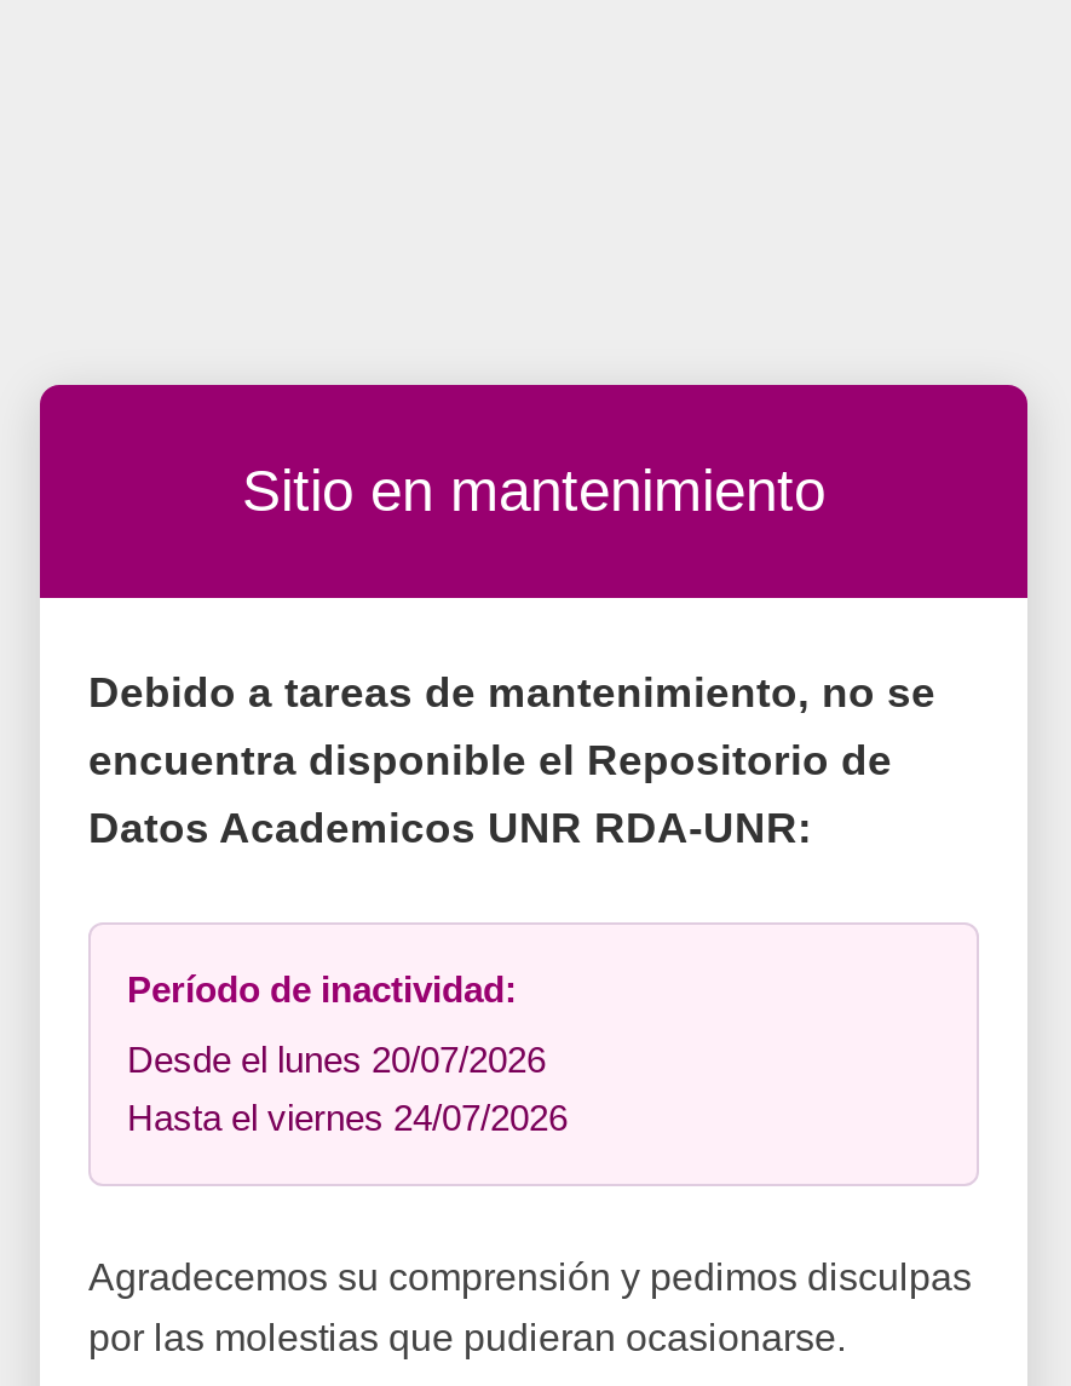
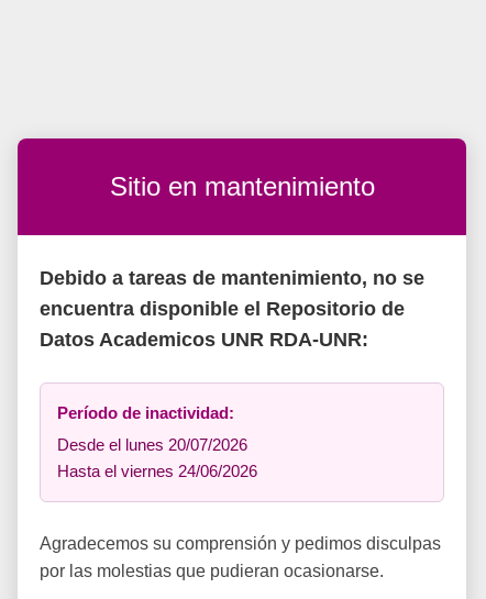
[127,1095,568,1137] Hasta el viernes 24/07/2026 -> [57,461,257,480] Hasta el viernes 24/06/2026

